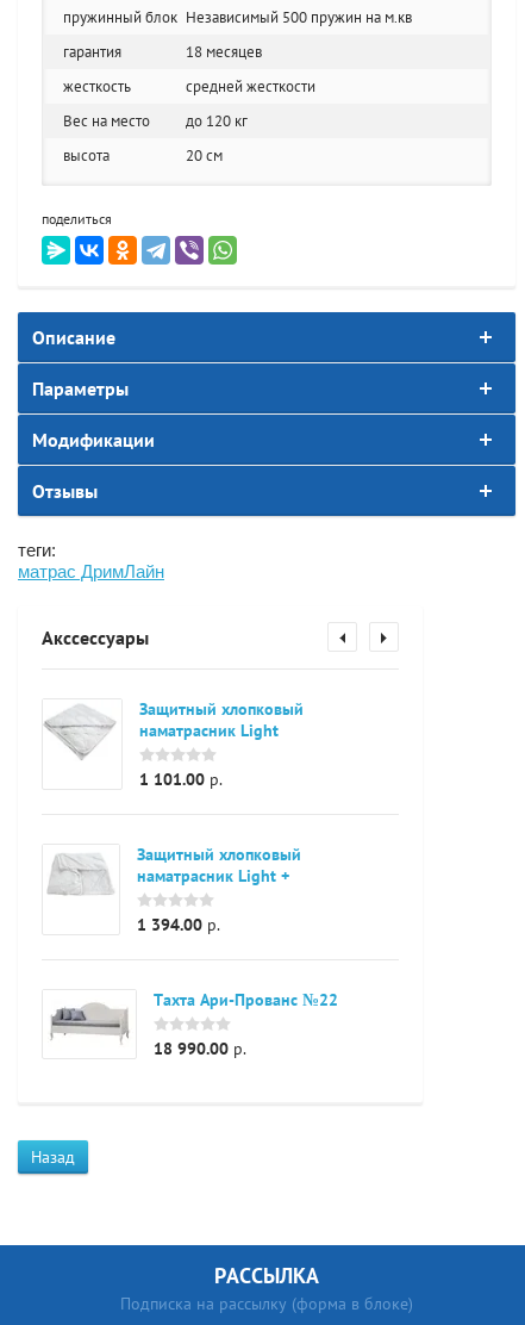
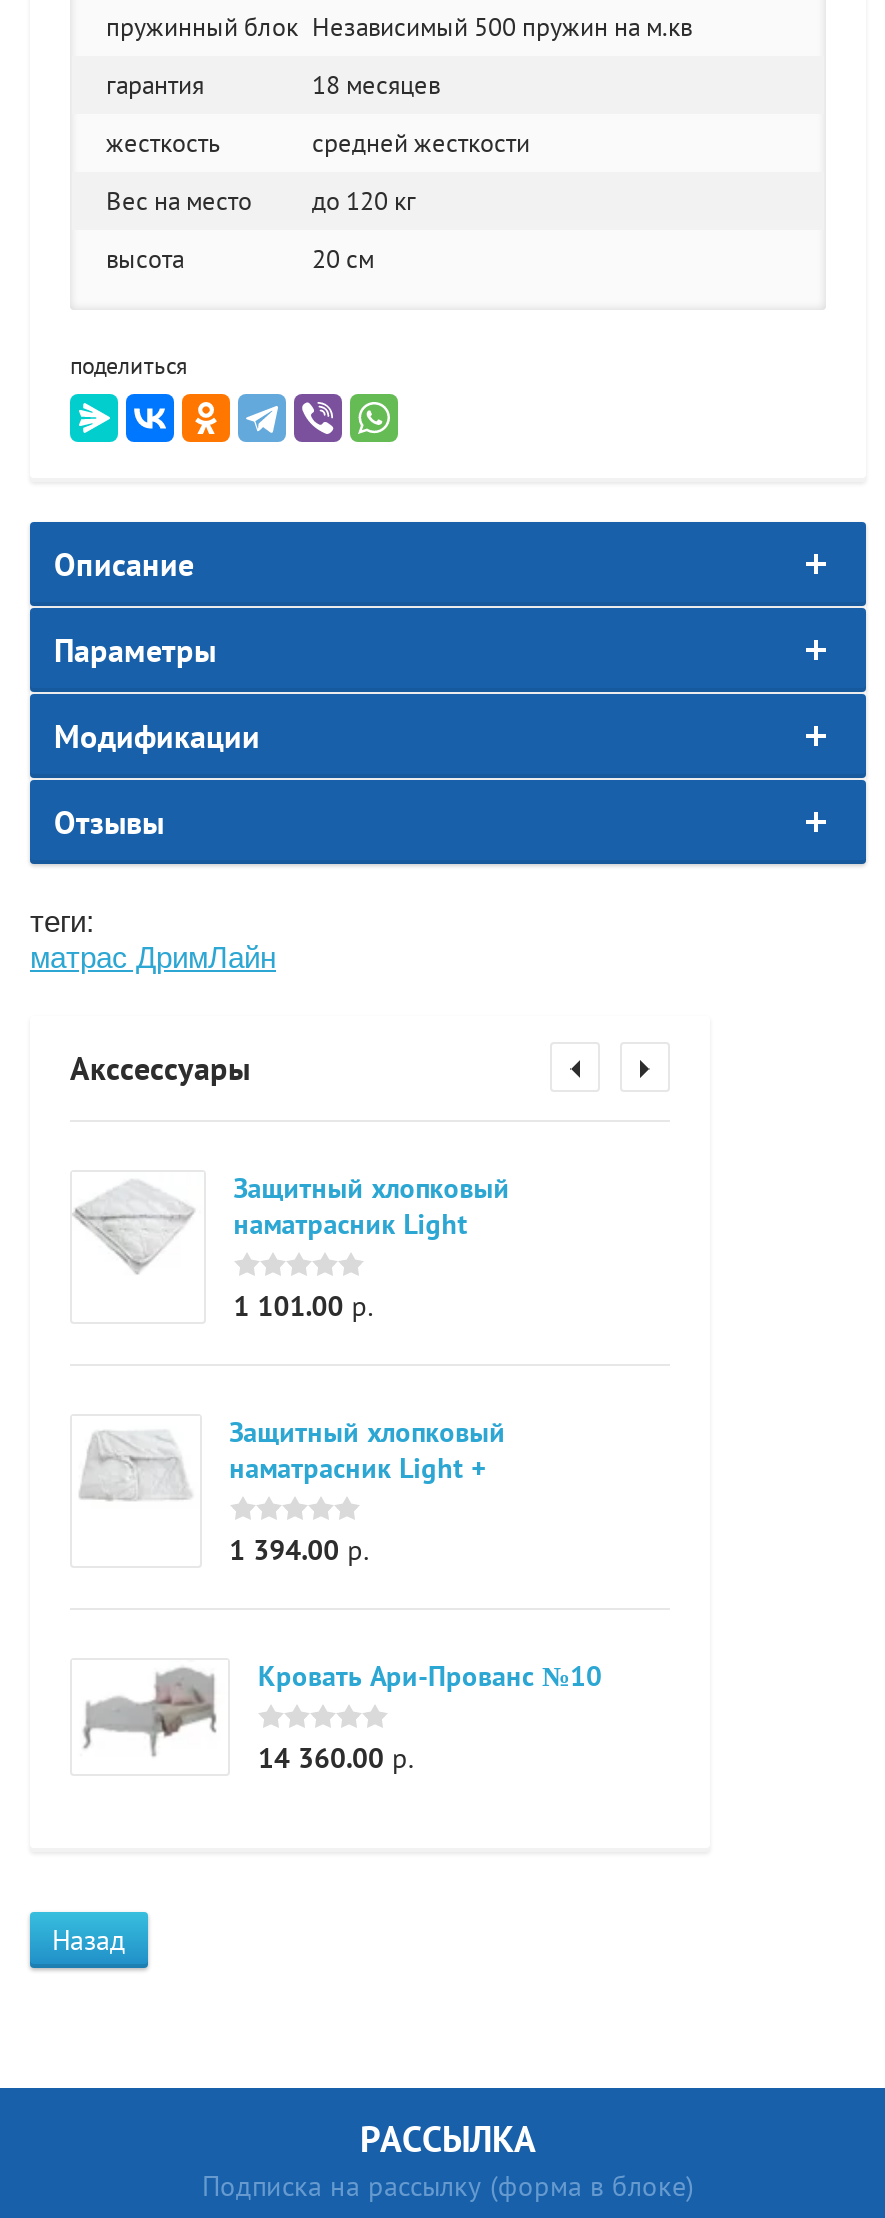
[52,989,338,1045] [image] | Тахта Ари-Прованс №22 -> [84,1658,602,1756] [image] | Кровать Ари-Прованс №10
[154,1038,246,1060] 18 990.00 р. -> [258,1740,414,1776] 14 360.00 р.

